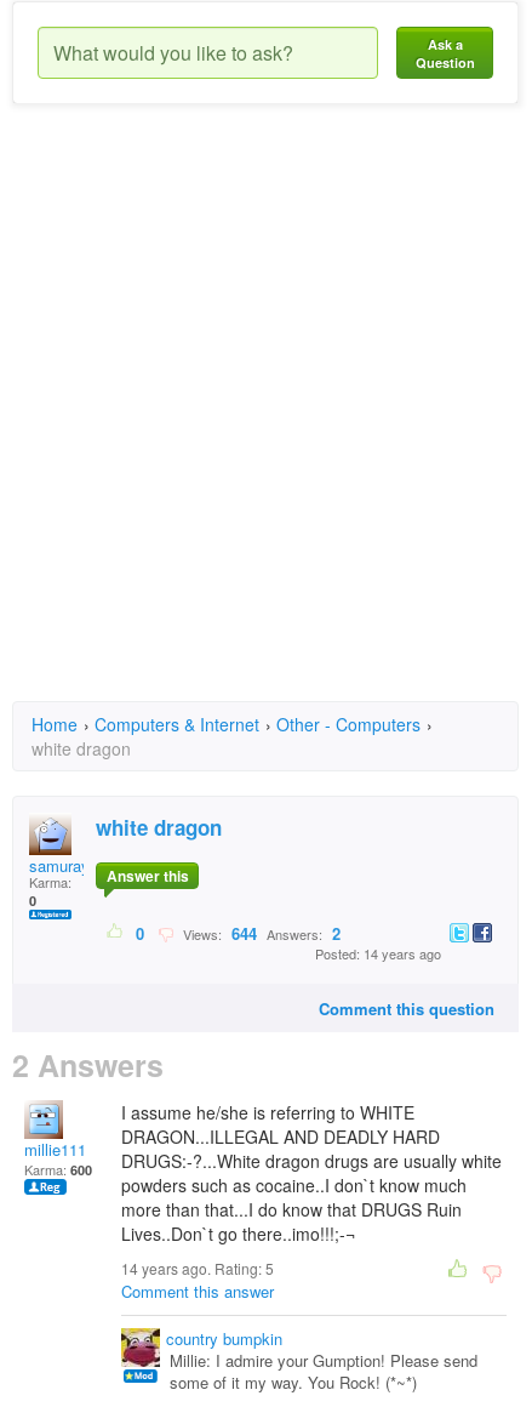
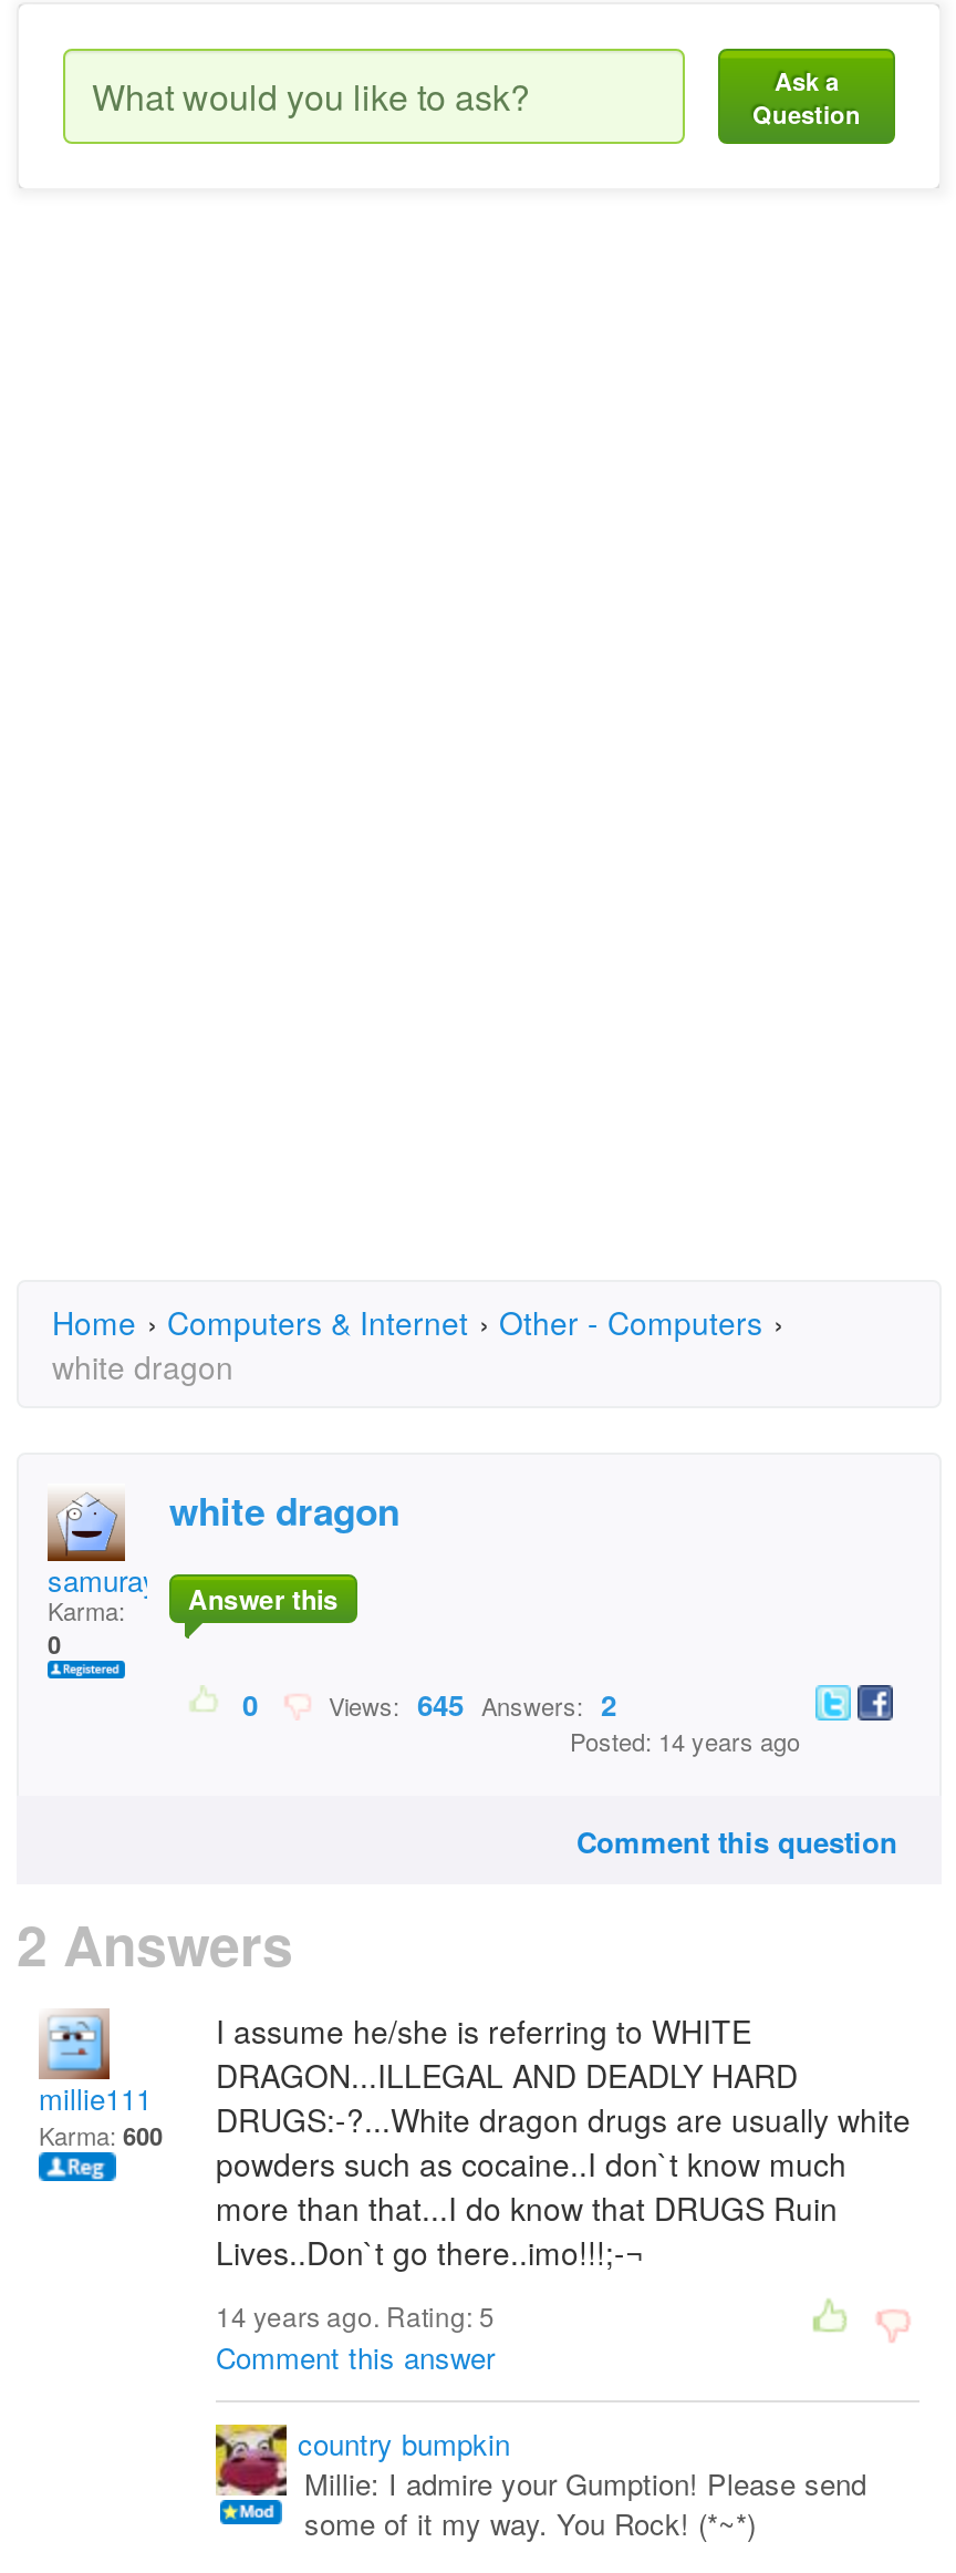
[176,922,341,945] Views: 644 Answers: 2 -> [315,1683,616,1725] Views: 645 Answers: 2

